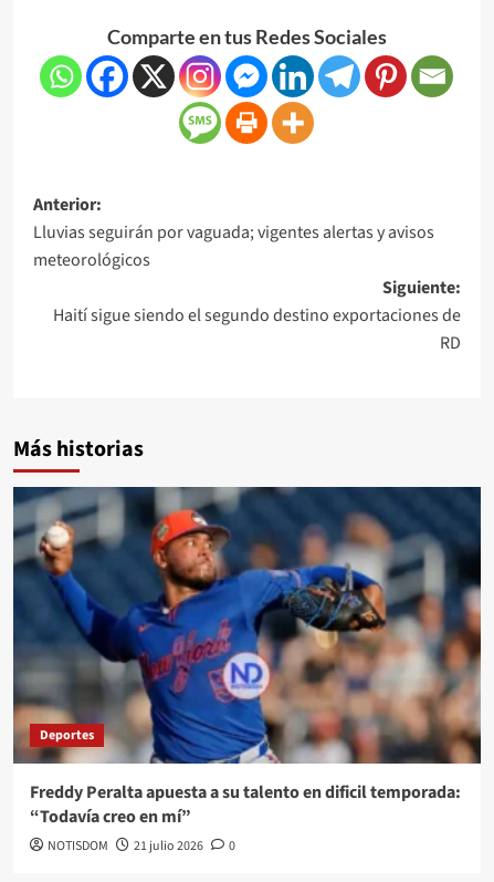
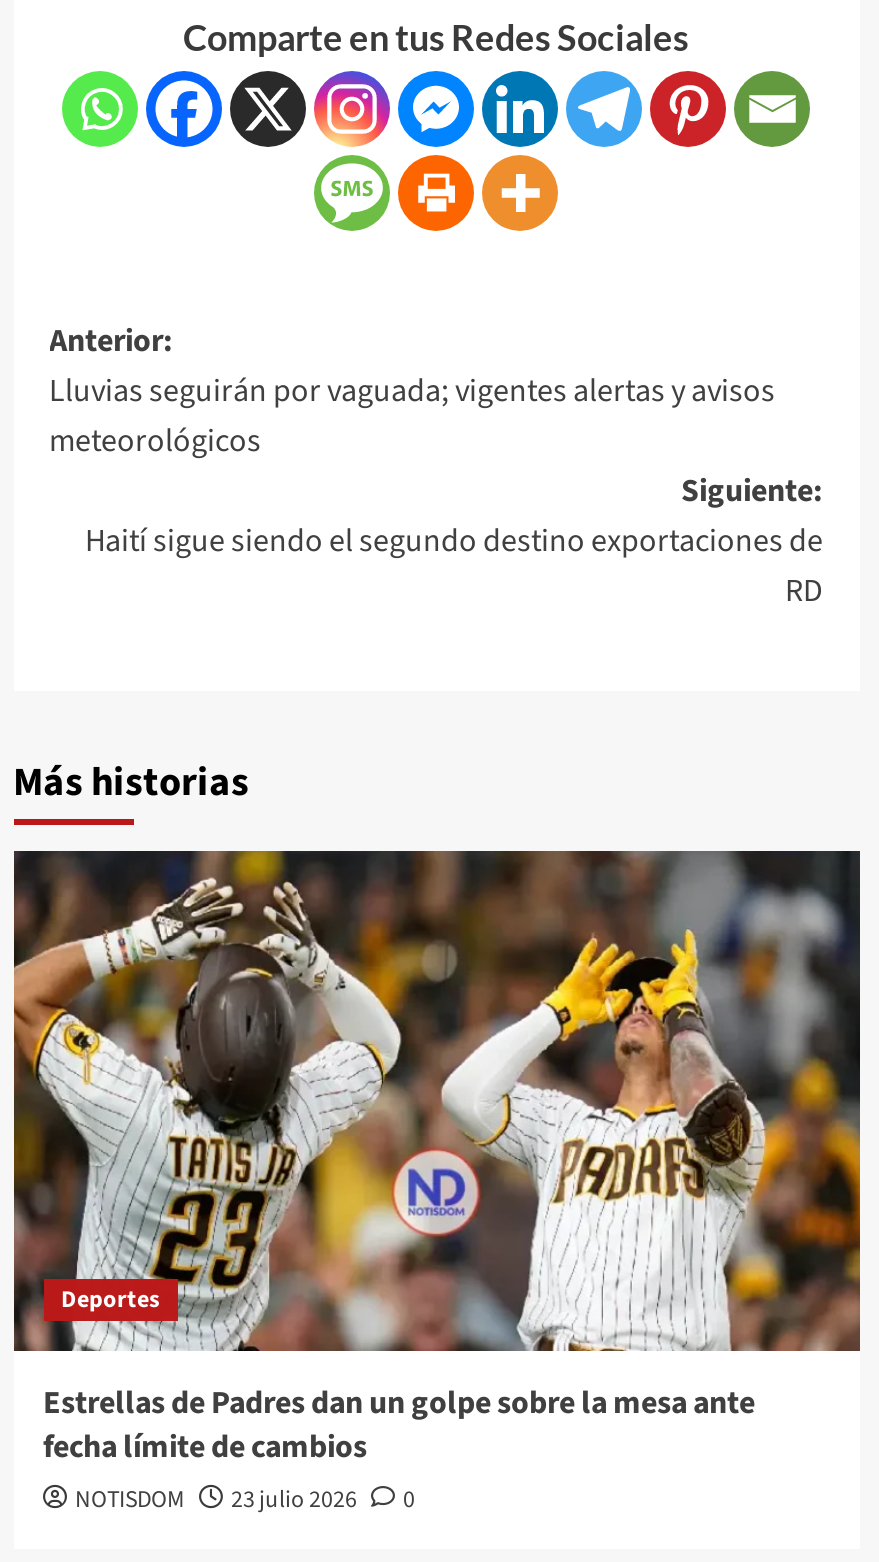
[12,486,482,828] [image] | Freddy Peralta apuesta a su talento en dificil temporada: | “Todavía creo en mí” -> [12,849,862,1468] [image] | Estrellas de Padres dan un golpe sobre la mesa ante | fecha límite de cambios
[47,836,235,855] NOTISDOM 21 julio 2026 0 -> [75,1482,415,1516] NOTISDOM 23 julio 2026 0

